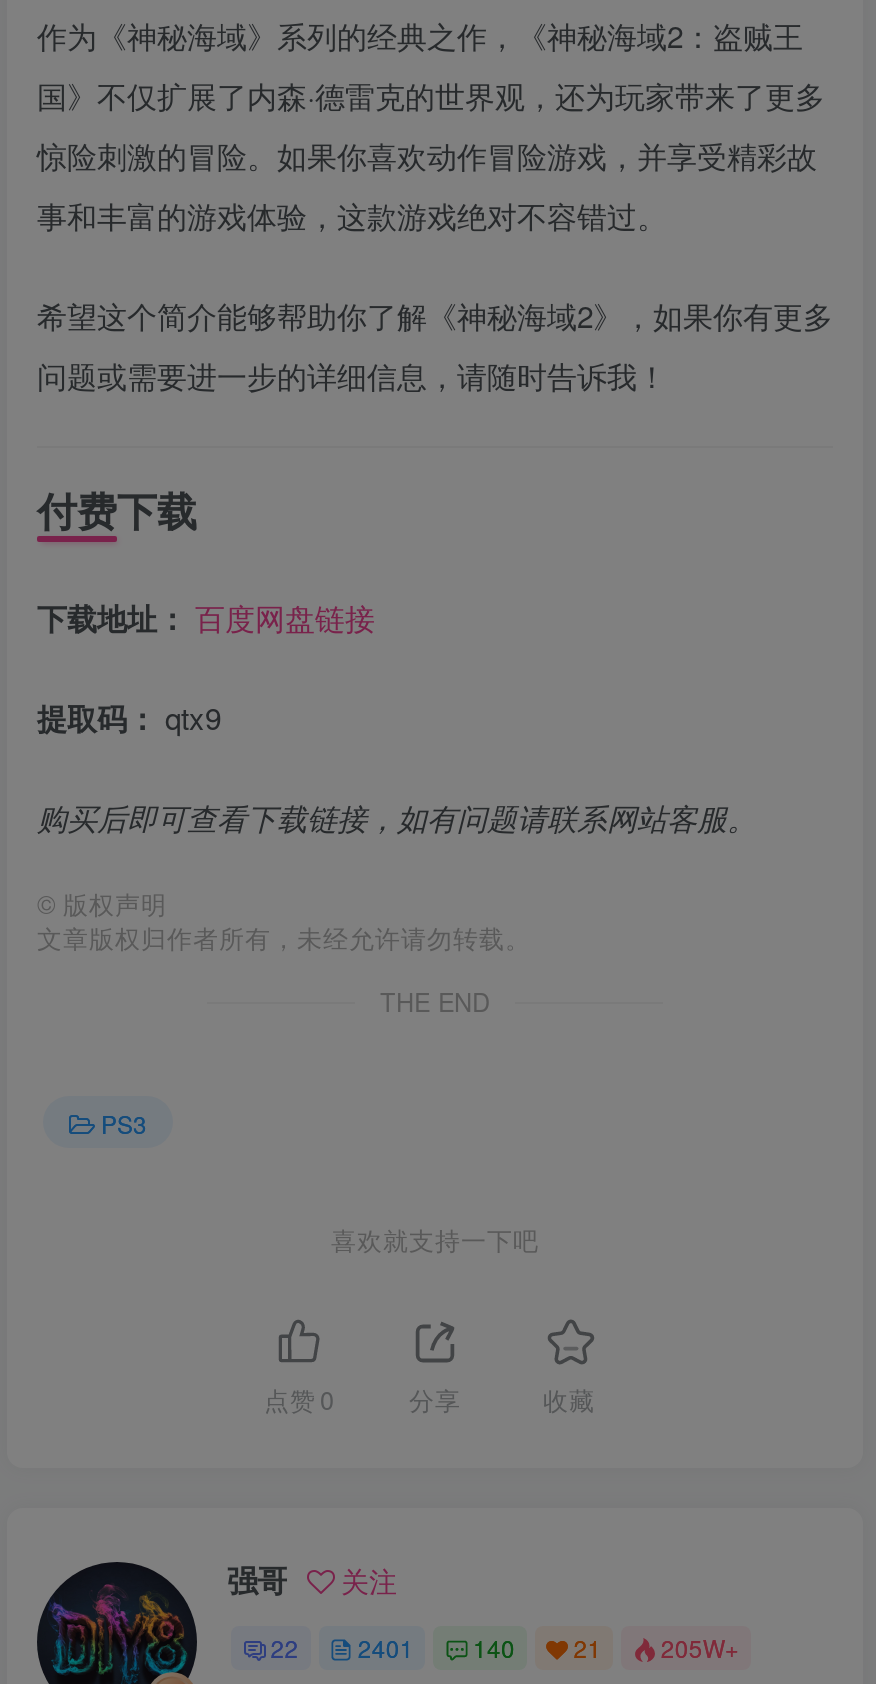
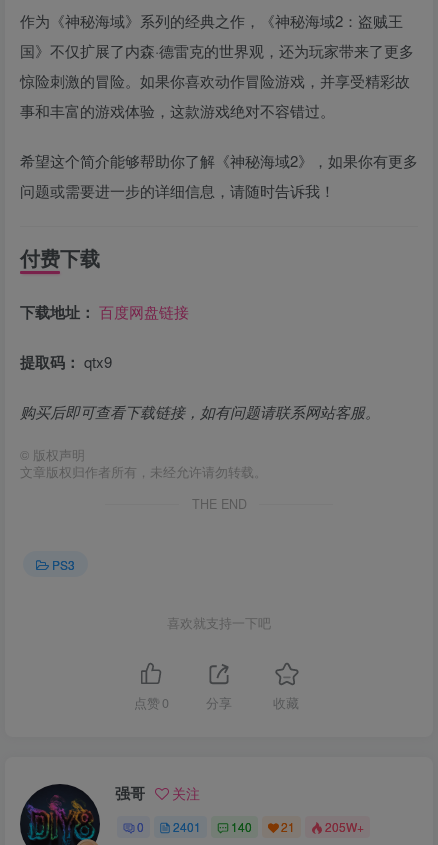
[271,1631,739,1665] 22 2401 140 21 205W+ -> [137,818,364,835] 0 2401 140 21 205W+

